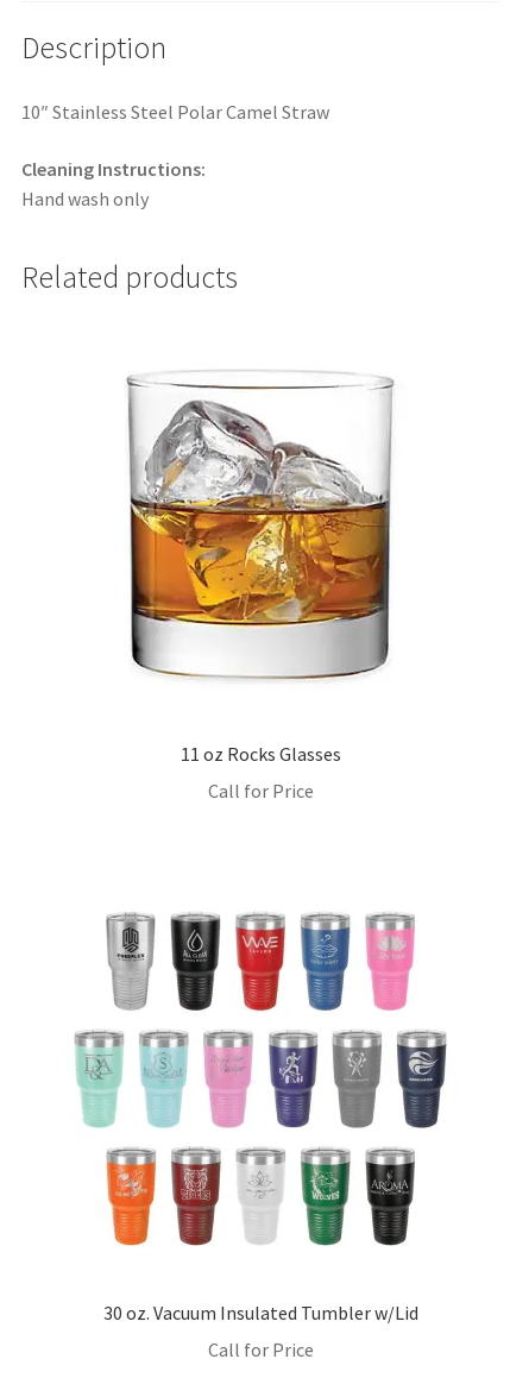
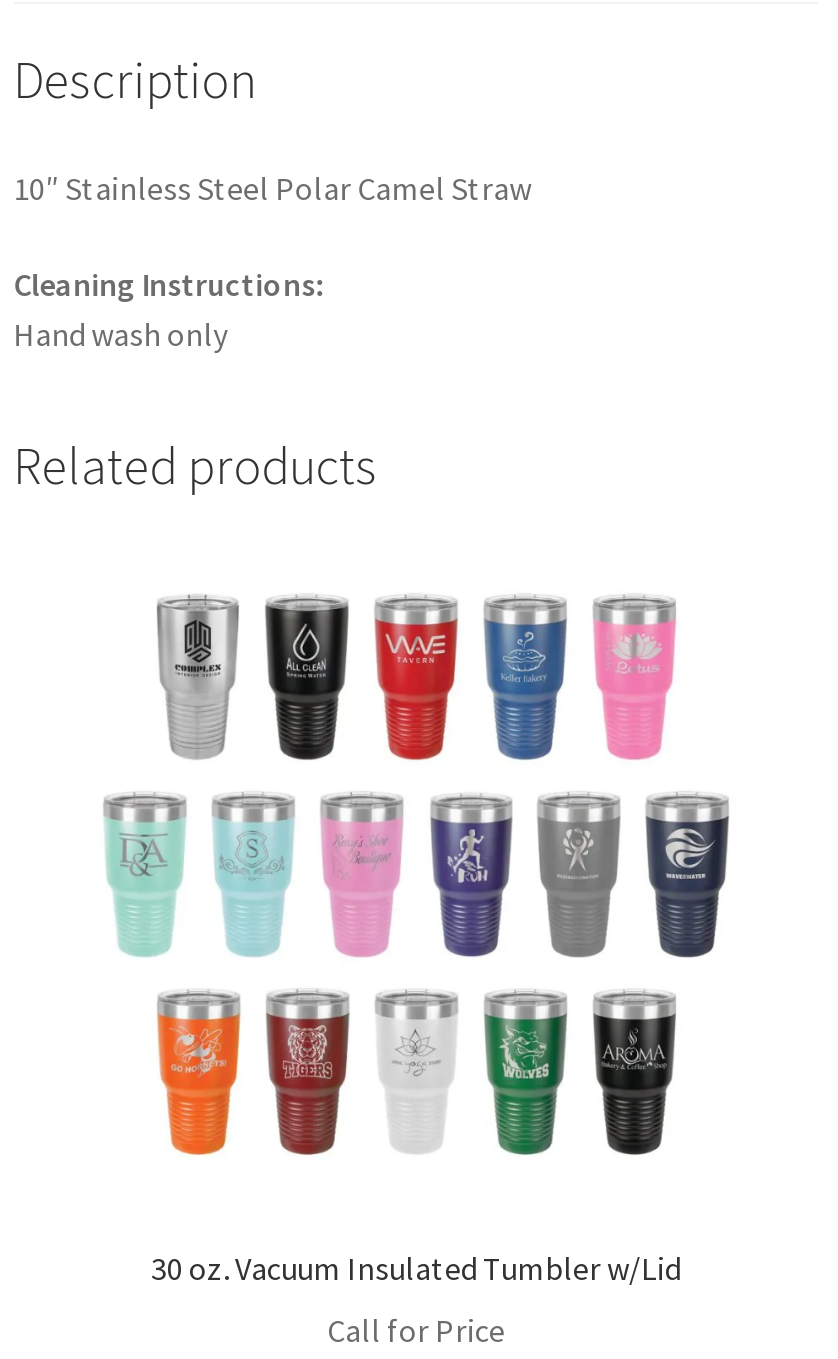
[126,376,392,680] [image] -> none
[180,742,341,802] 11 oz Rocks Glasses | Call for Price -> none

